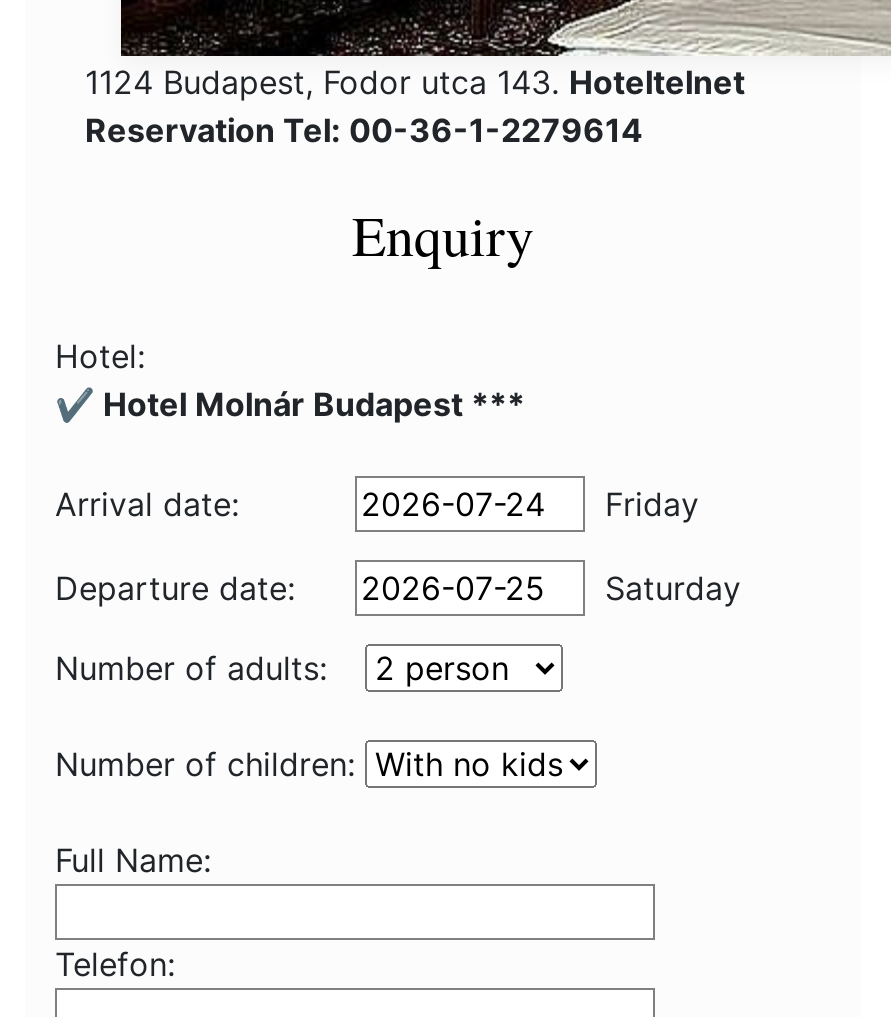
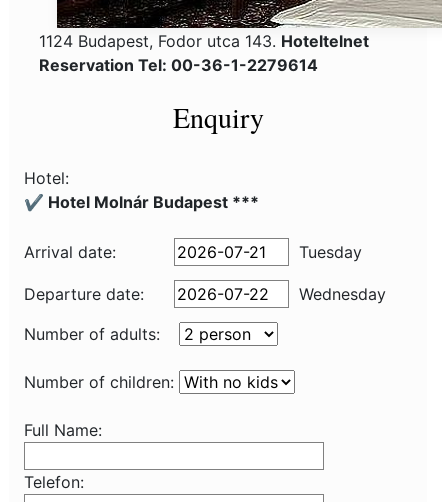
[605,484,699,524] Friday -> [299,242,362,262] Tuesday
[605,568,741,608] Saturday -> [299,284,386,304] Wednesday

